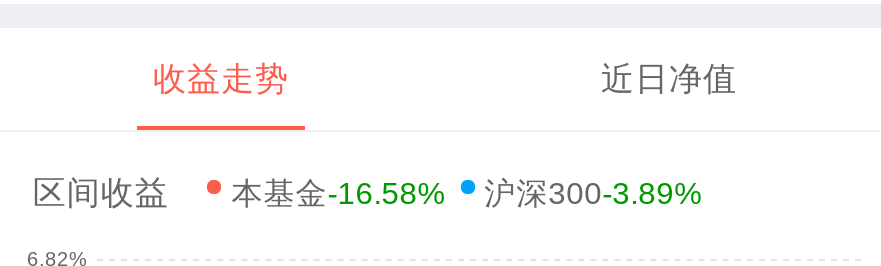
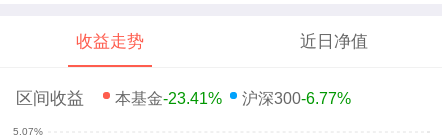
[231,176,445,210] 本基金-16.58% -> [115,90,222,107] 本基金-23.41%
[484,176,702,210] 沪深300-3.89% -> [242,90,351,107] 沪深300-6.77%

